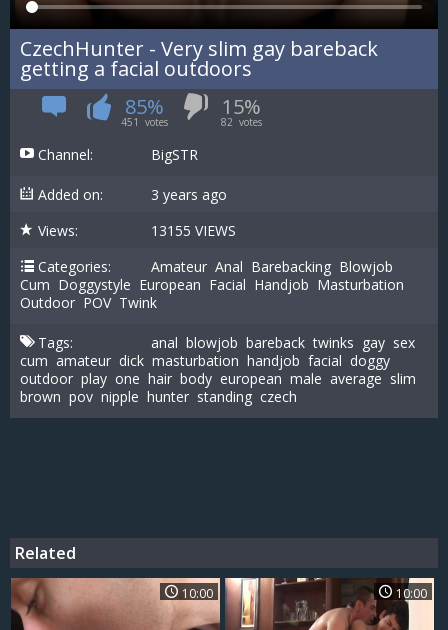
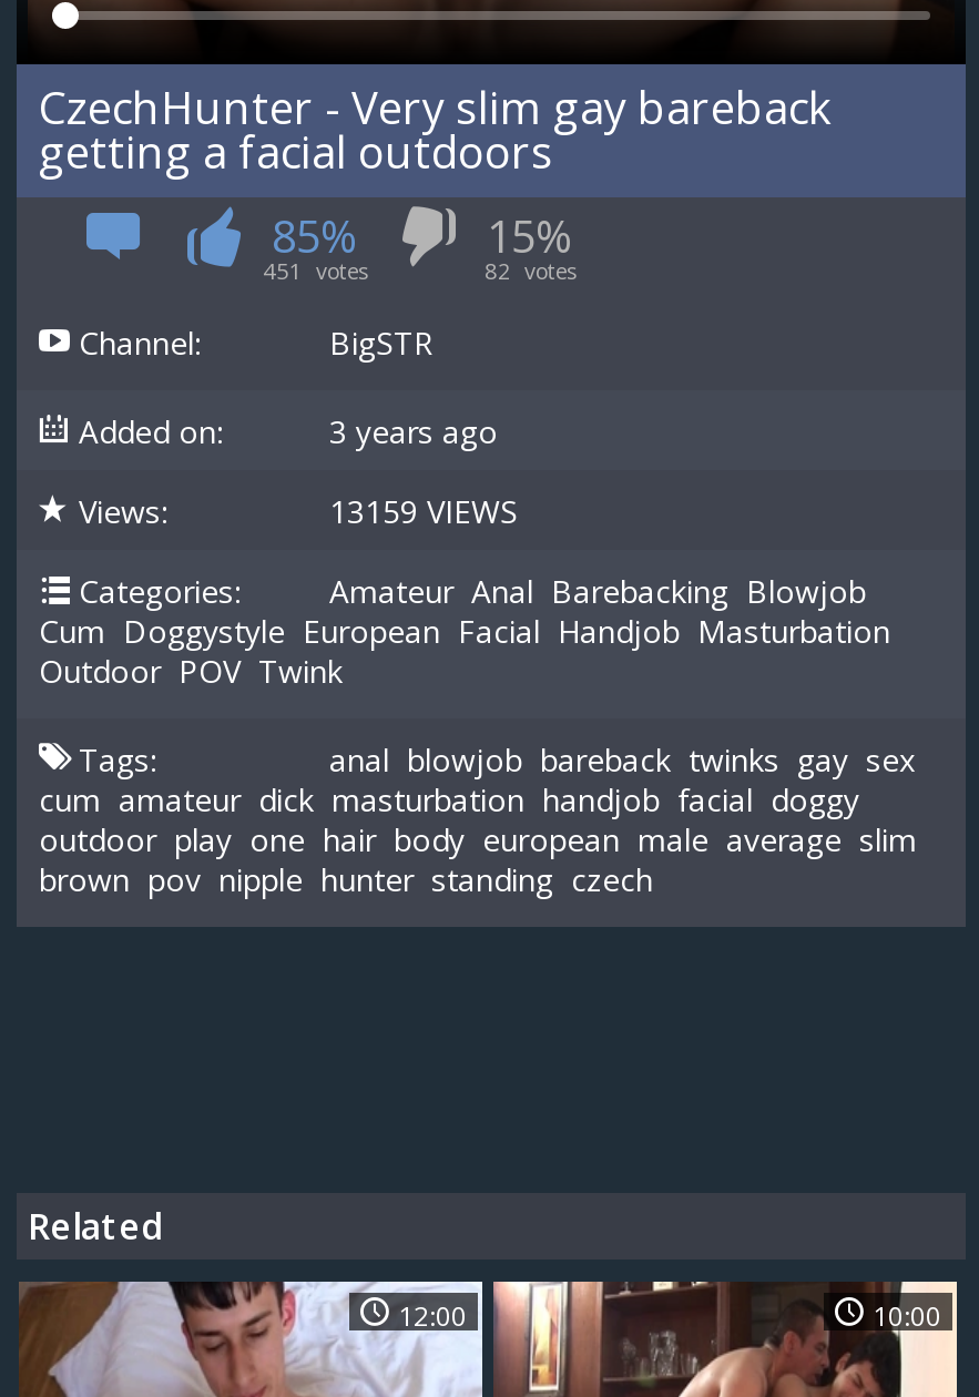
[135,221,236,240] 13155 VIEWS -> [294,491,518,533] 13159 VIEWS
[182,585,213,602] 10:00 -> [398,1298,467,1336] 12:00

